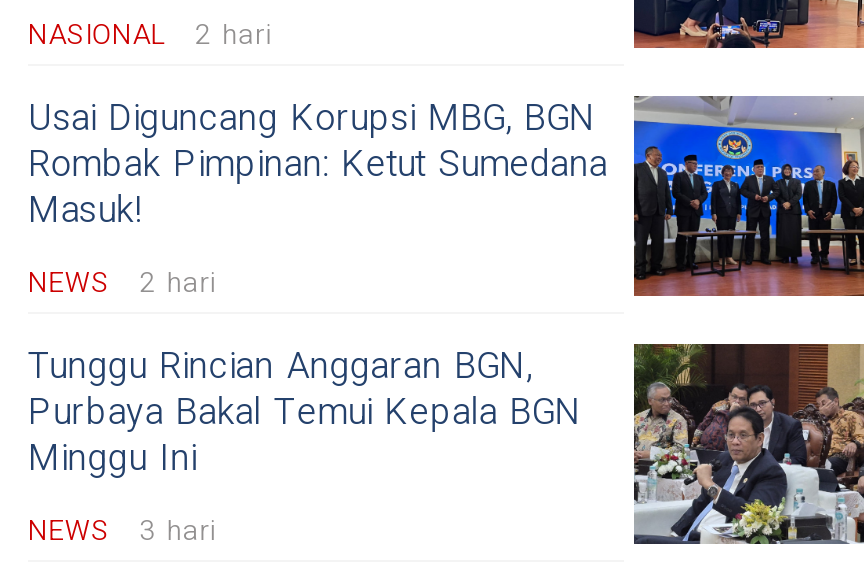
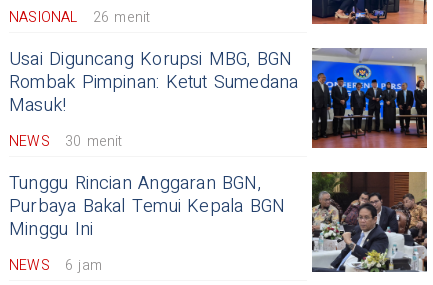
[28,14,272,56] NASIONAL 2 hari -> [9,7,150,28] NASIONAL 26 menit
[28,262,216,304] NEWS 2 hari -> [9,131,122,152] NEWS 30 menit
[28,510,216,552] NEWS 3 hari -> [9,255,102,276] NEWS 6 jam

